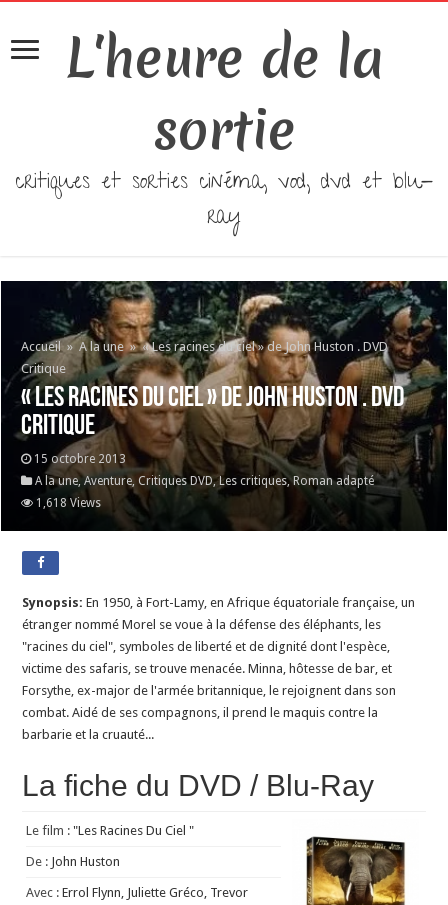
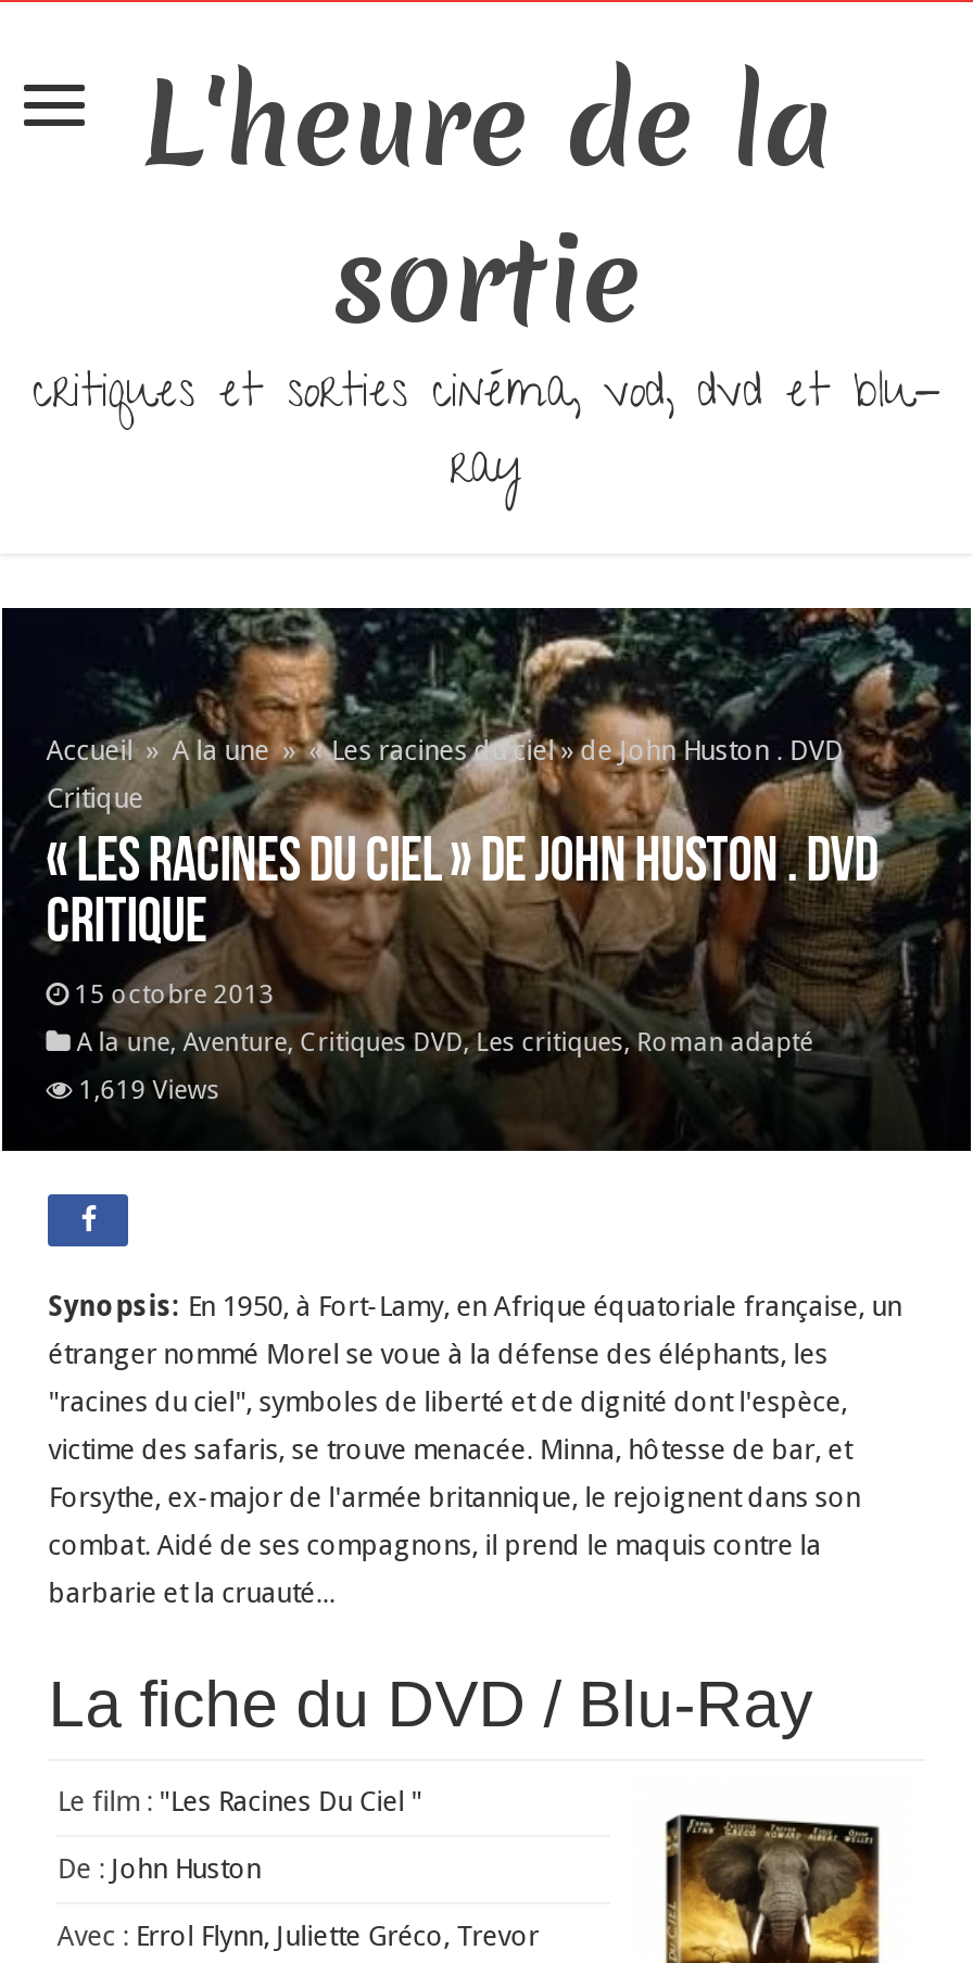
[36,496,101,510] 1,618 Views -> [79,1075,220,1105] 1,619 Views

